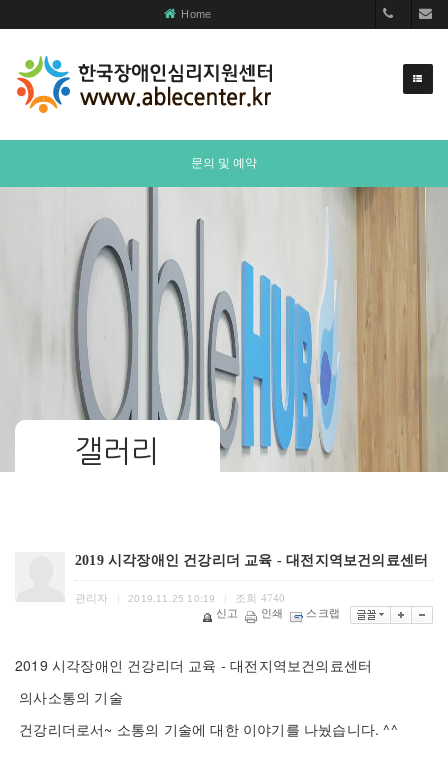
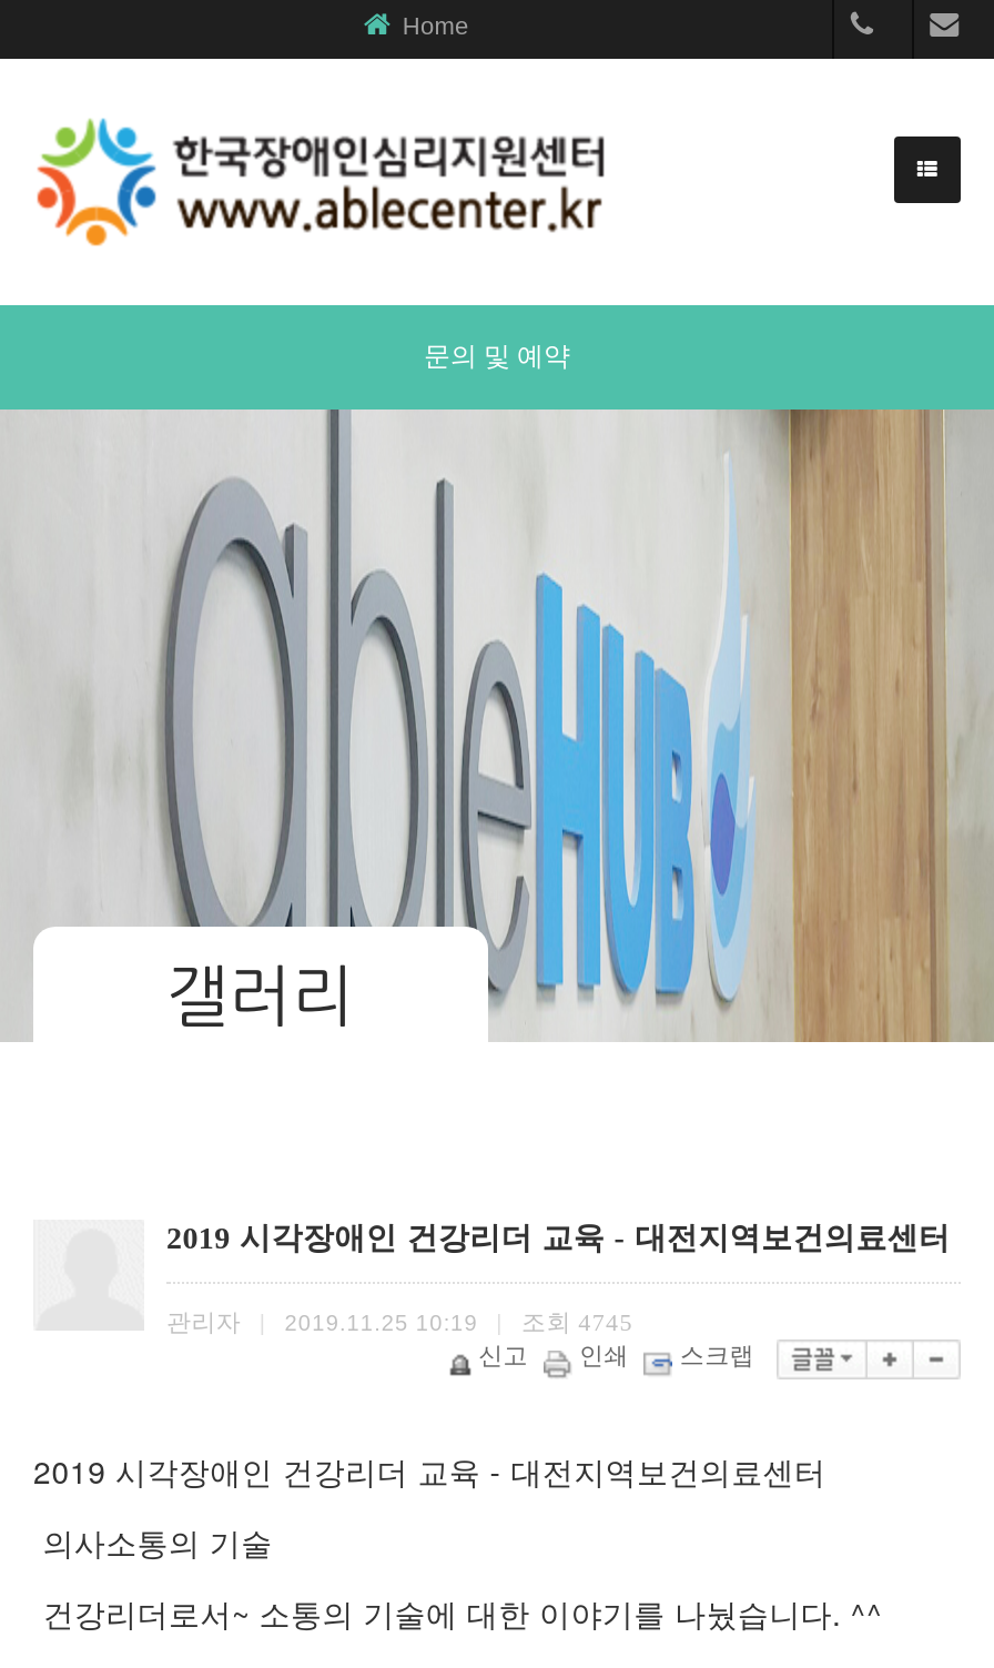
[235,592,285,604] 조회 4740 -> [521,1308,633,1335] 조회 4745

